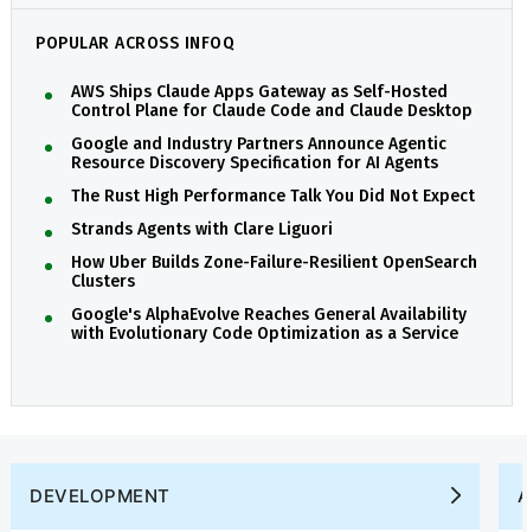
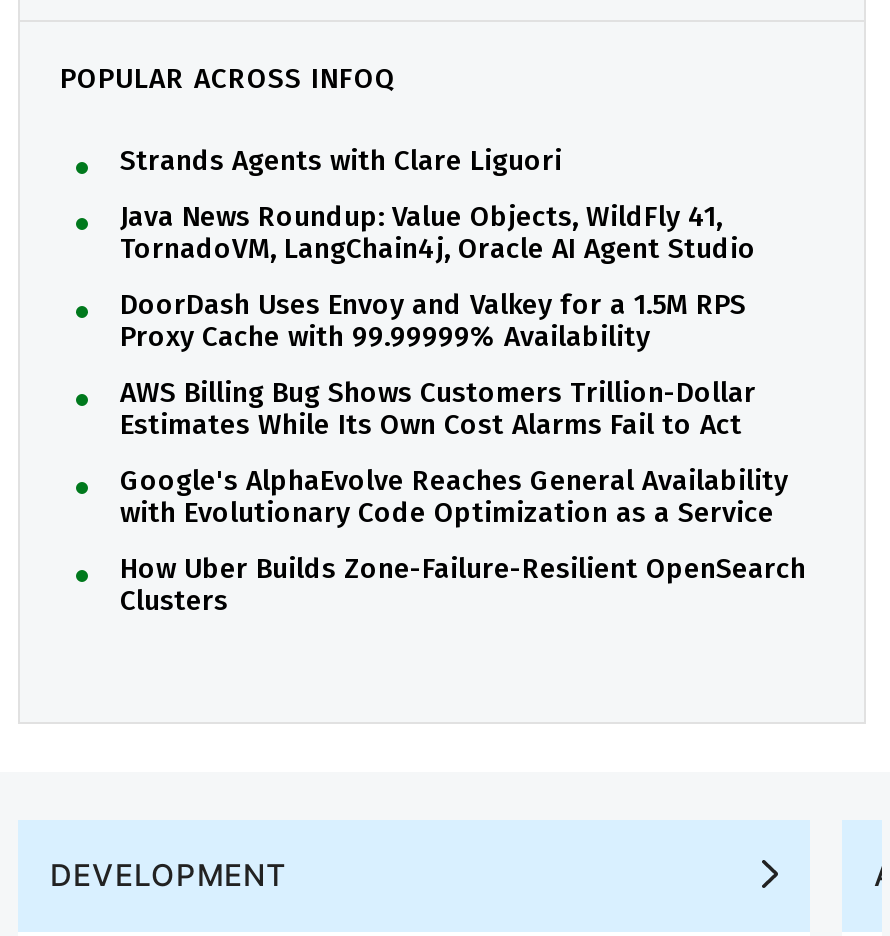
[71,82,475,206] AWS Ships Claude Apps Gateway as Self-Hosted | Control Plane for Claude Code and Claude Desktop | Google and Industry Partners Announce Agentic | Resource Discovery Specification for AI Agents | The Rust High Performance Talk You Did Not Expect -> none
moved [71,219,333,239] -> [120,144,562,178]: Strands Agents with Clare Liguori
none -> [120,200,756,442] Java News Roundup: Value Objects, WildFly 41, | TornadoVM, LangChain4j, Oracle AI Agent Studio | DoorDash Uses Envoy and Valkey for a 1.5M RPS | Proxy Cache with 99.99999% Availability | AWS Billing Bug Shows Customers Trillion-Dollar | Estimates While Its Own Cost Alarms Fail to Act
moved [71,252,477,291] -> [120,552,806,618]: How Uber Builds Zone-Failure-Resilient OpenSearch | Clusters
moved [71,305,467,344] -> [120,464,788,530]: Google's AlphaEvolve Reaches General Availability | with Evolutionary Code Optimization as a Service

